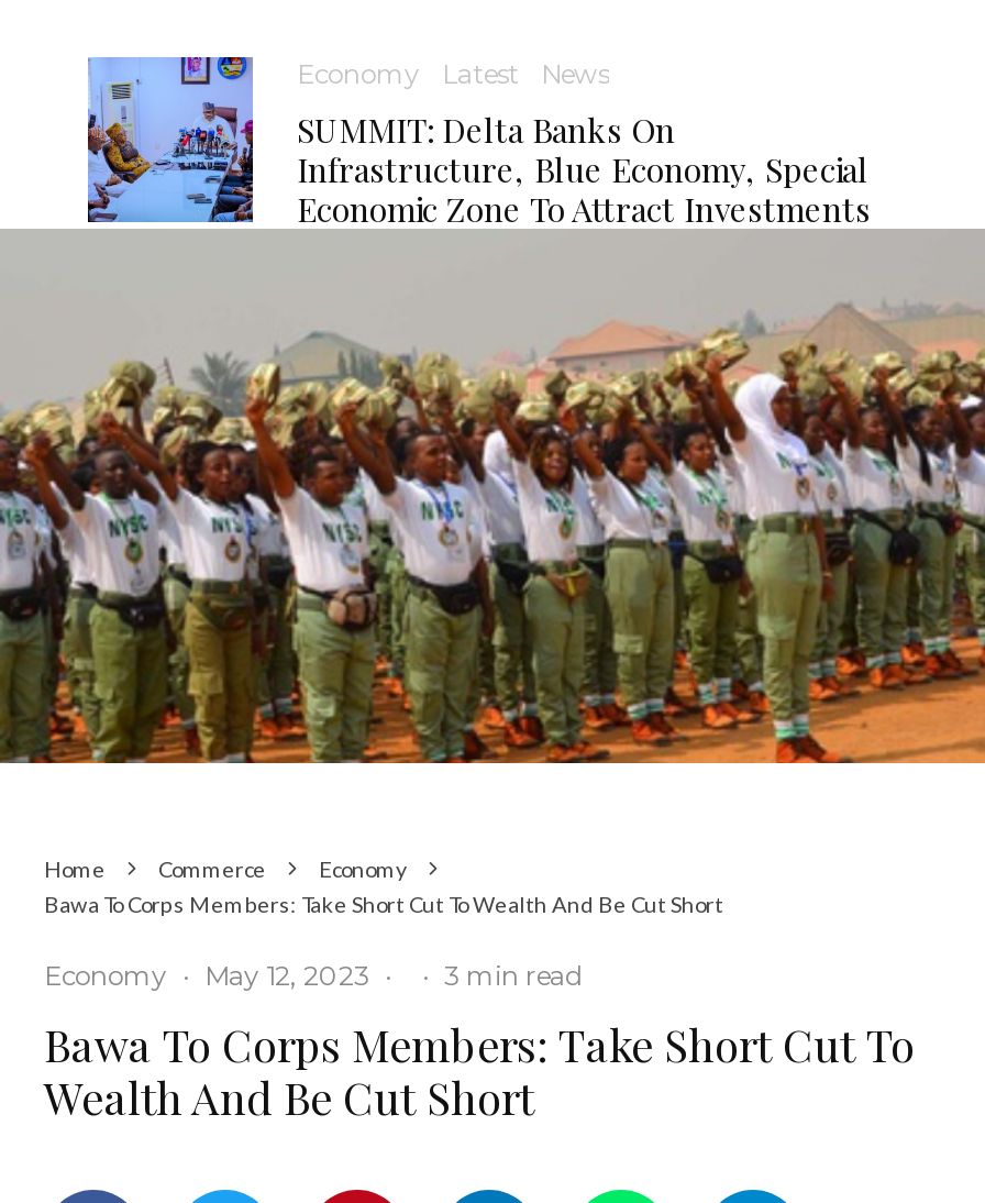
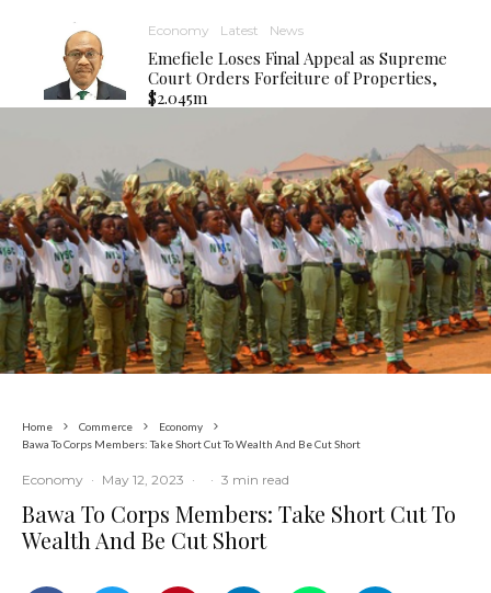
[86,55,871,231] [image] | SUMMIT: Delta Banks On | Infrastructure, Blue Economy, Special | Economic Zone To Attract Investments -> [43,22,447,108] [image] | Emefiele Loses Final Appeal as Supreme | Court Orders Forfeiture of Properties, | $2.045m

